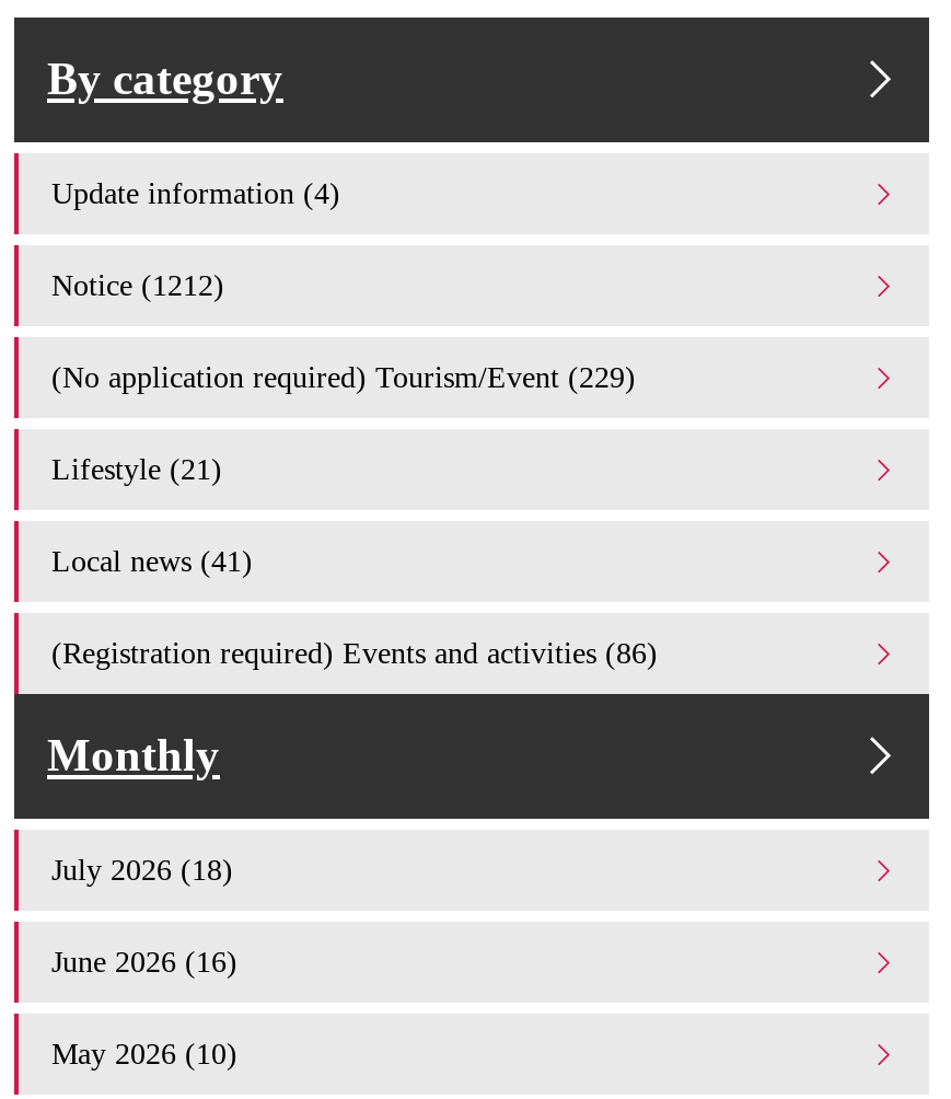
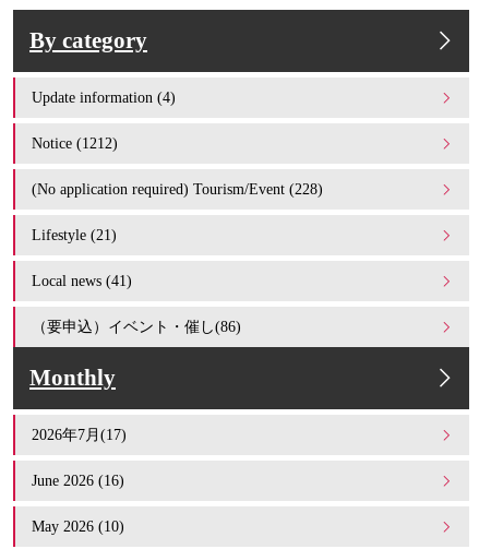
[51,359,636,394] (No application required) Tourism/Event (229) -> [32,180,323,198] (No application required) Tourism/Event (228)
[51,635,658,670] (Registration required) Events and activities (86) -> [32,318,241,335] （要申込）イベント・催し(86)
[51,852,233,887] July 2026 (18) -> [32,426,127,443] 2026年7月(17)

